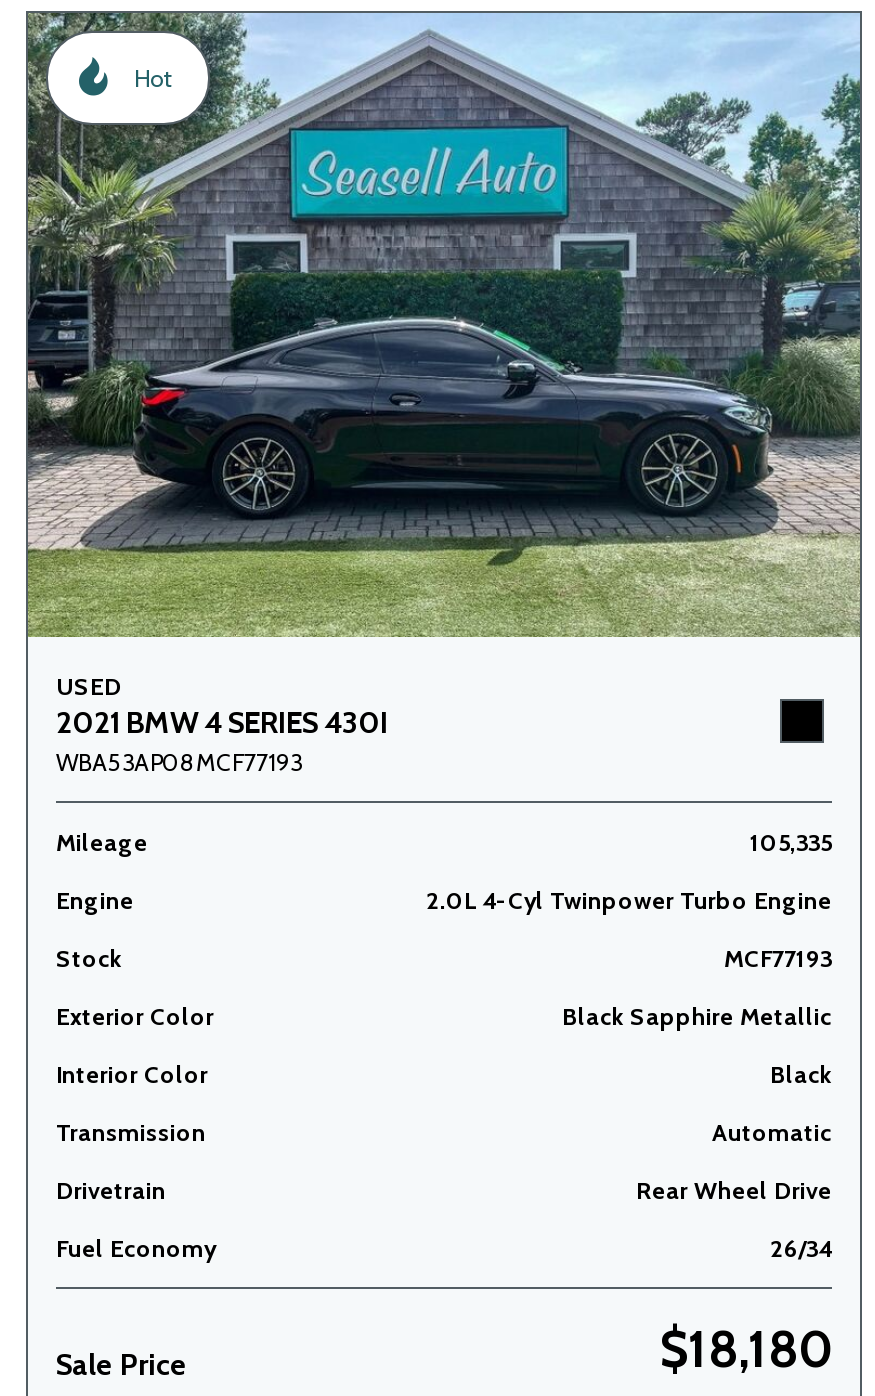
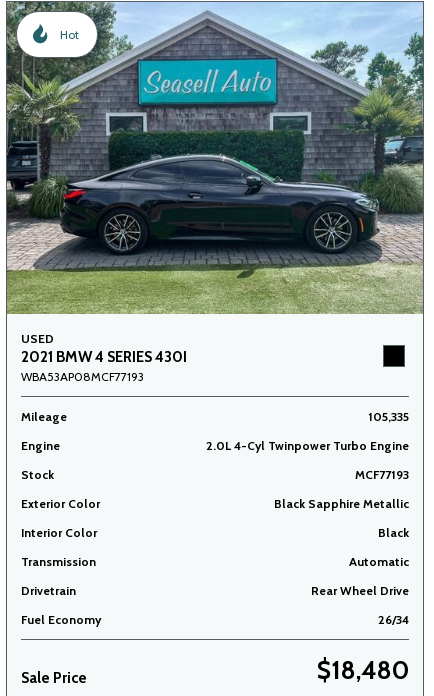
[660,1320,832,1380] $18,180 -> [317,655,409,685] $18,480

